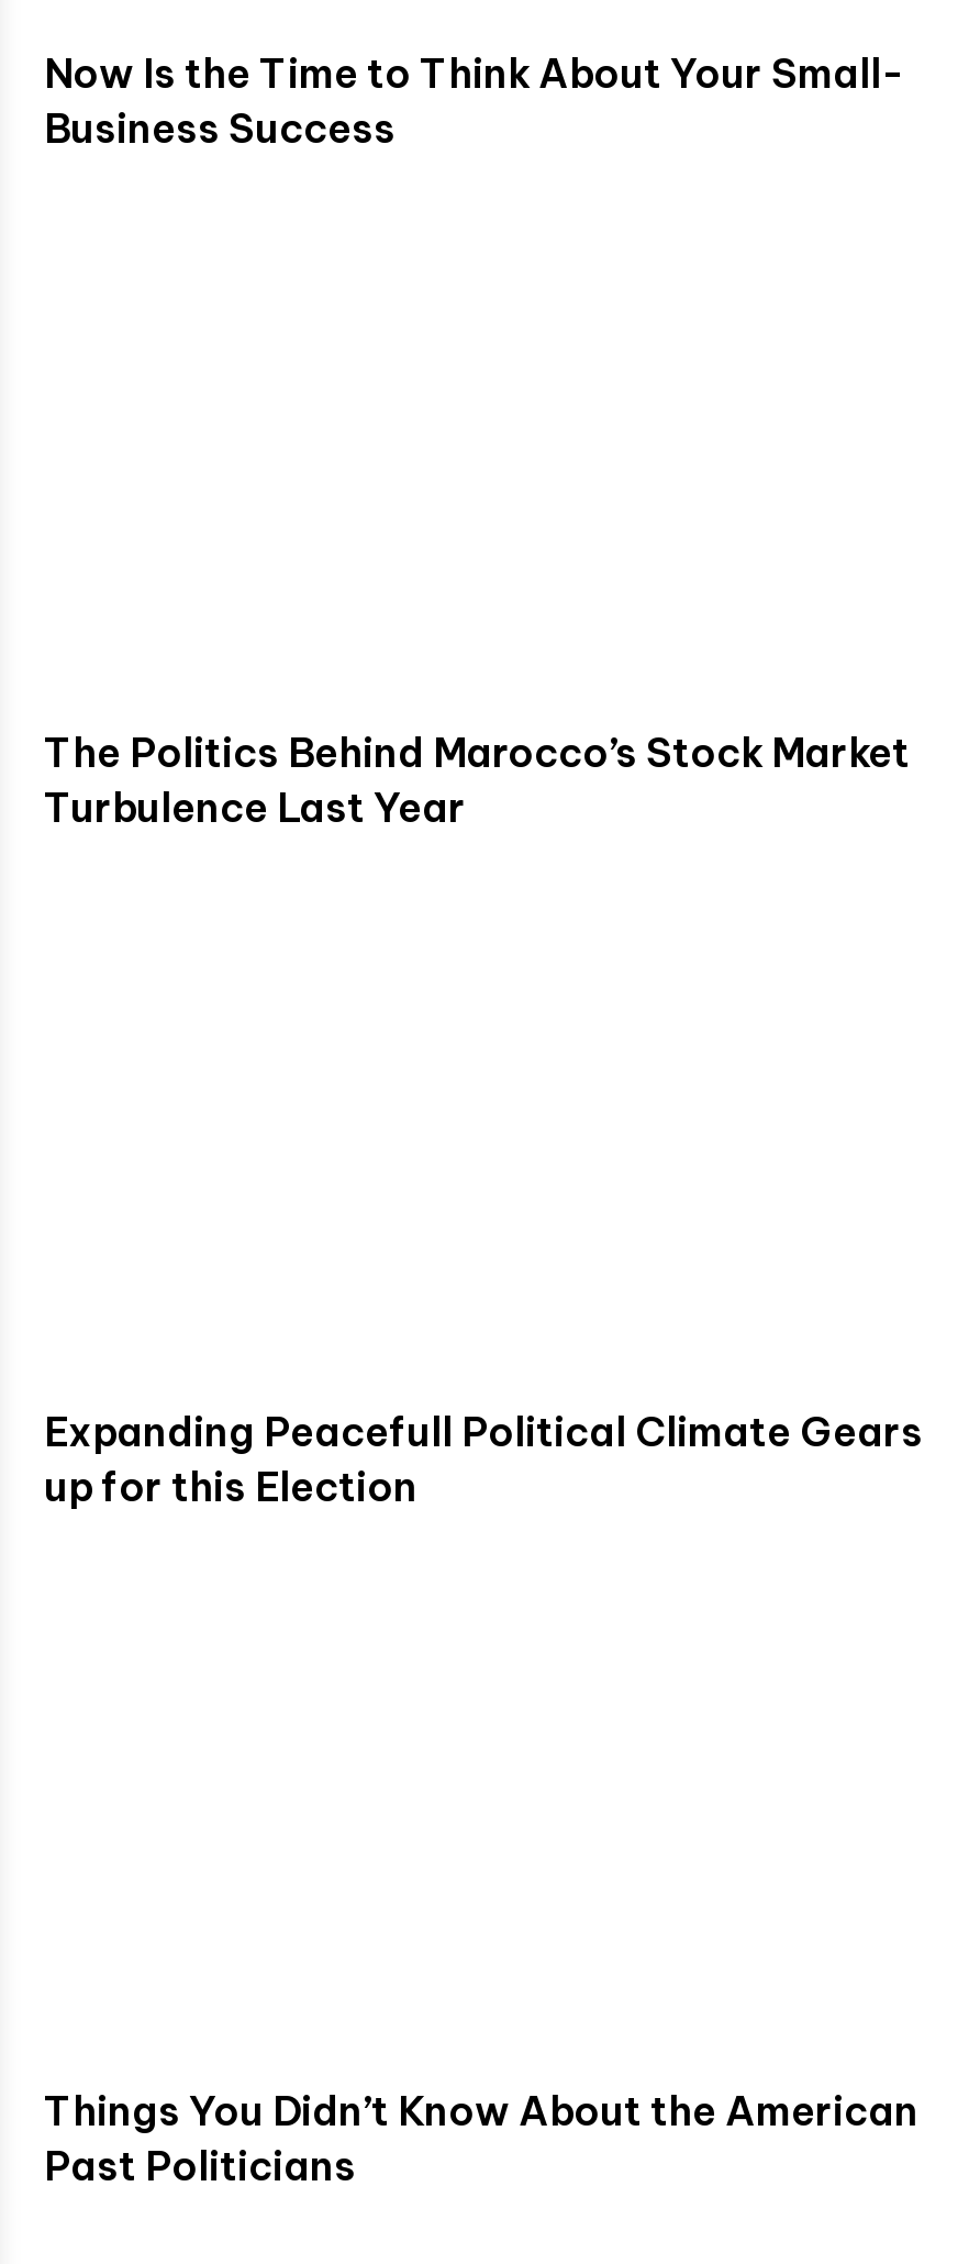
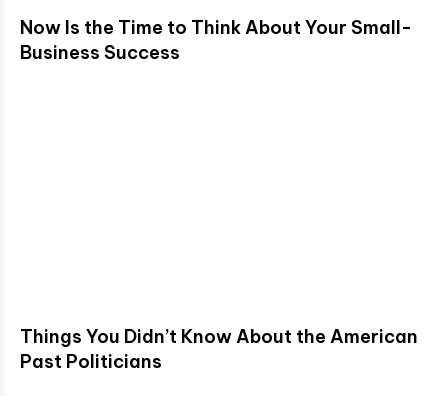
[44,728,910,833] The Politics Behind Marocco’s Stock Market | Turbulence Last Year -> none
[44,1407,923,1512] Expanding Peacefull Political Climate Gears | up for this Election -> none

